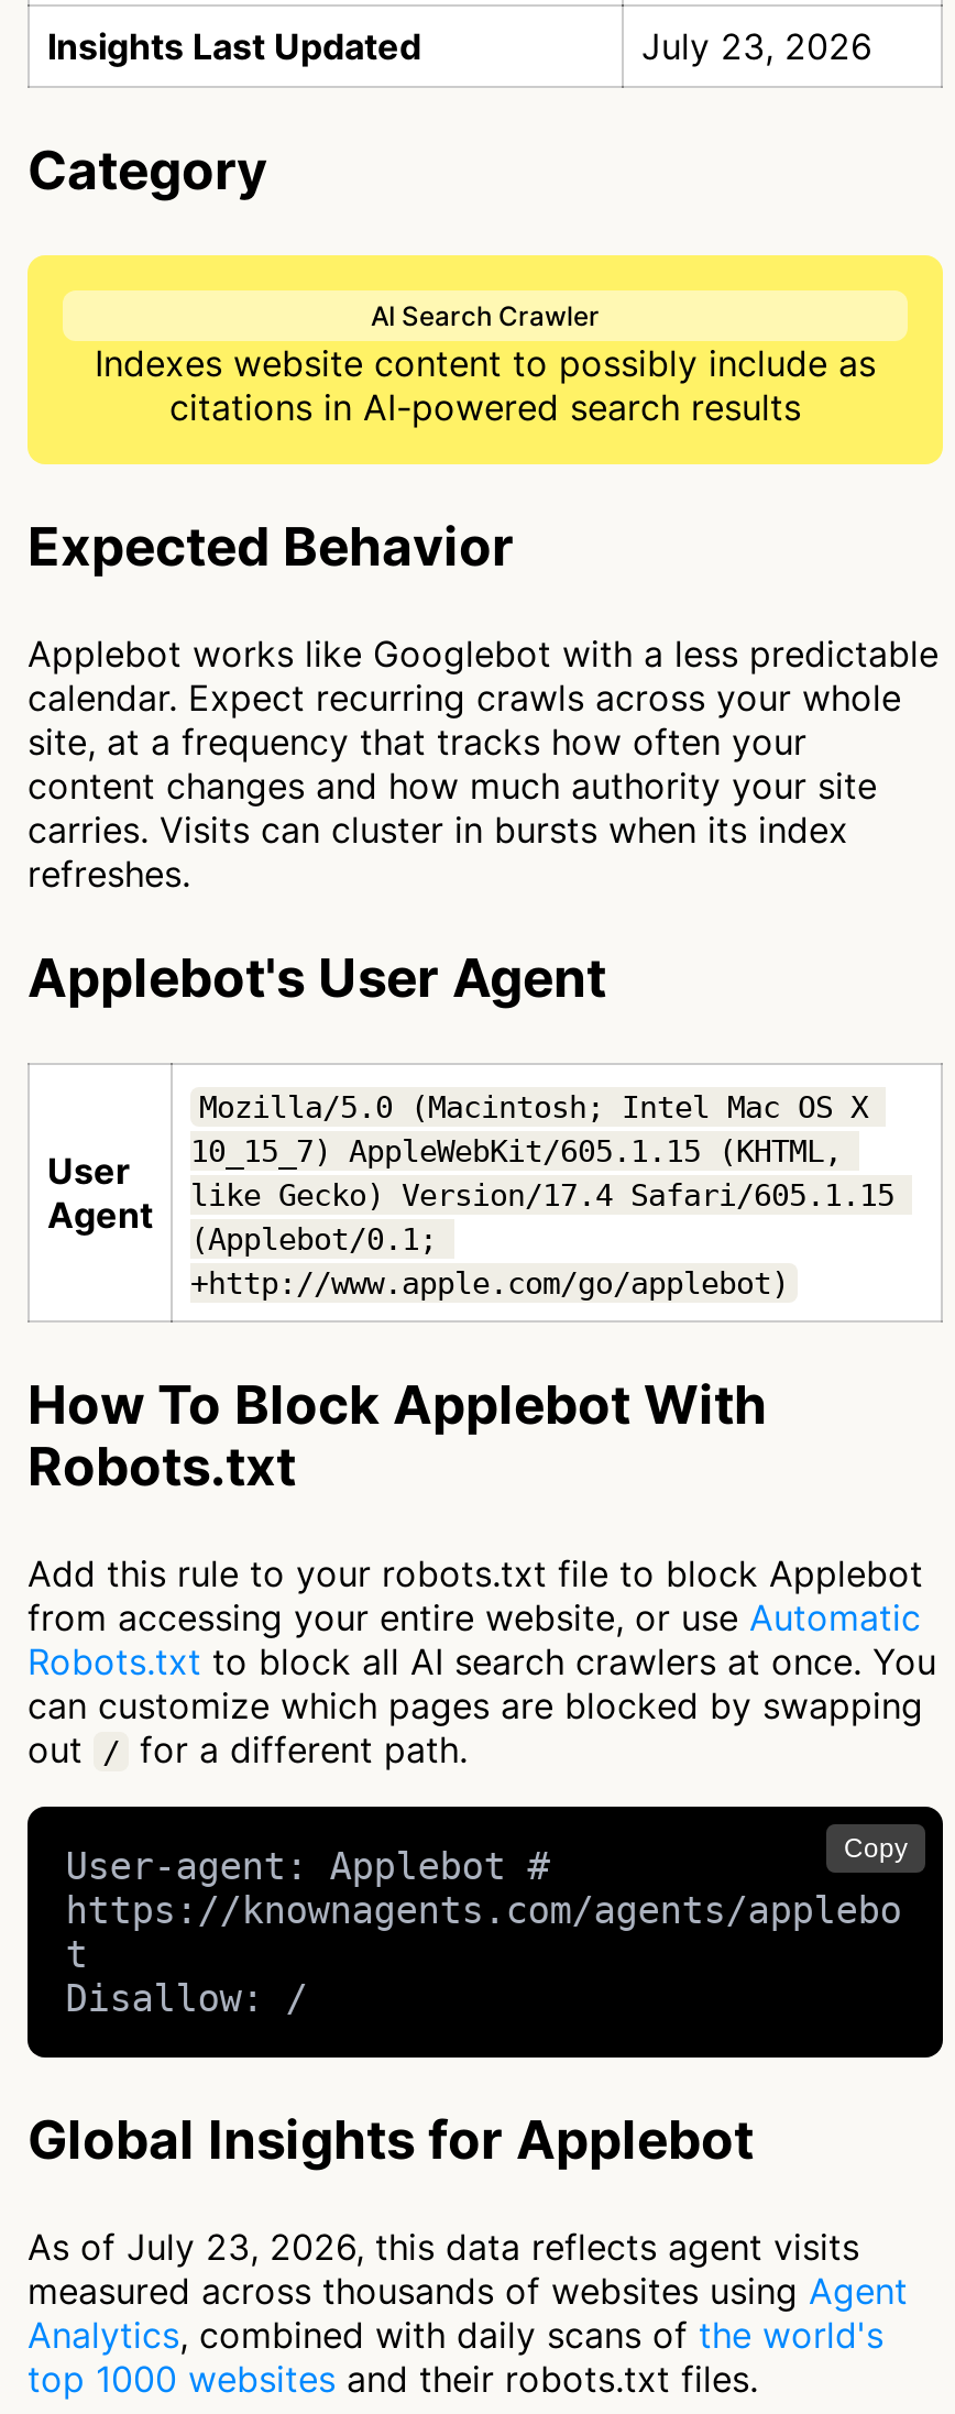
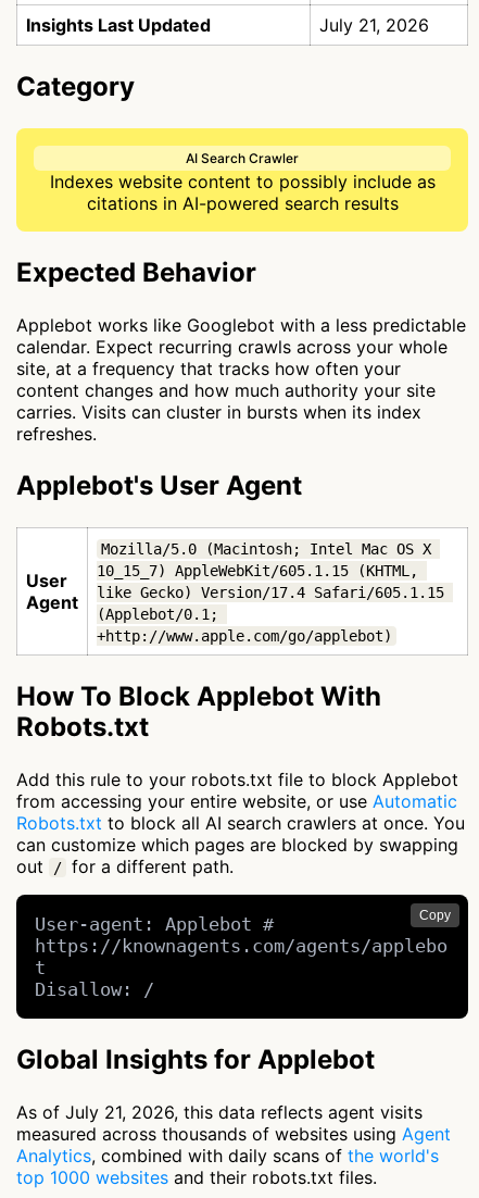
[641,24,872,68] July 23, 2026 -> [319,14,429,36] July 21, 2026
[28,2226,859,2270] As of July 23, 2026, this data reflects agent visits -> [16,1102,423,1123] As of July 21, 2026, this data reflects agent visits

